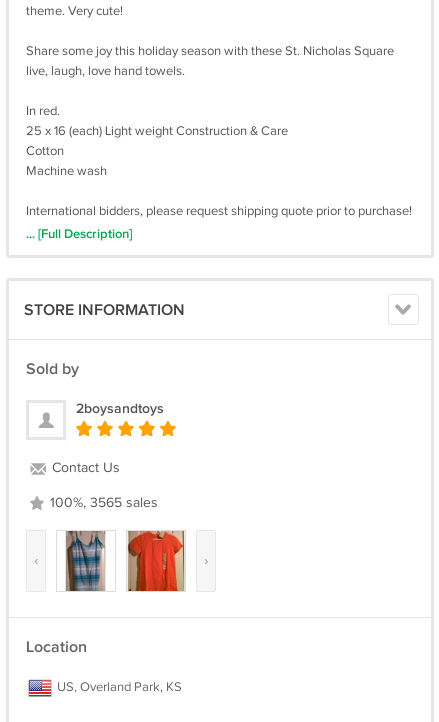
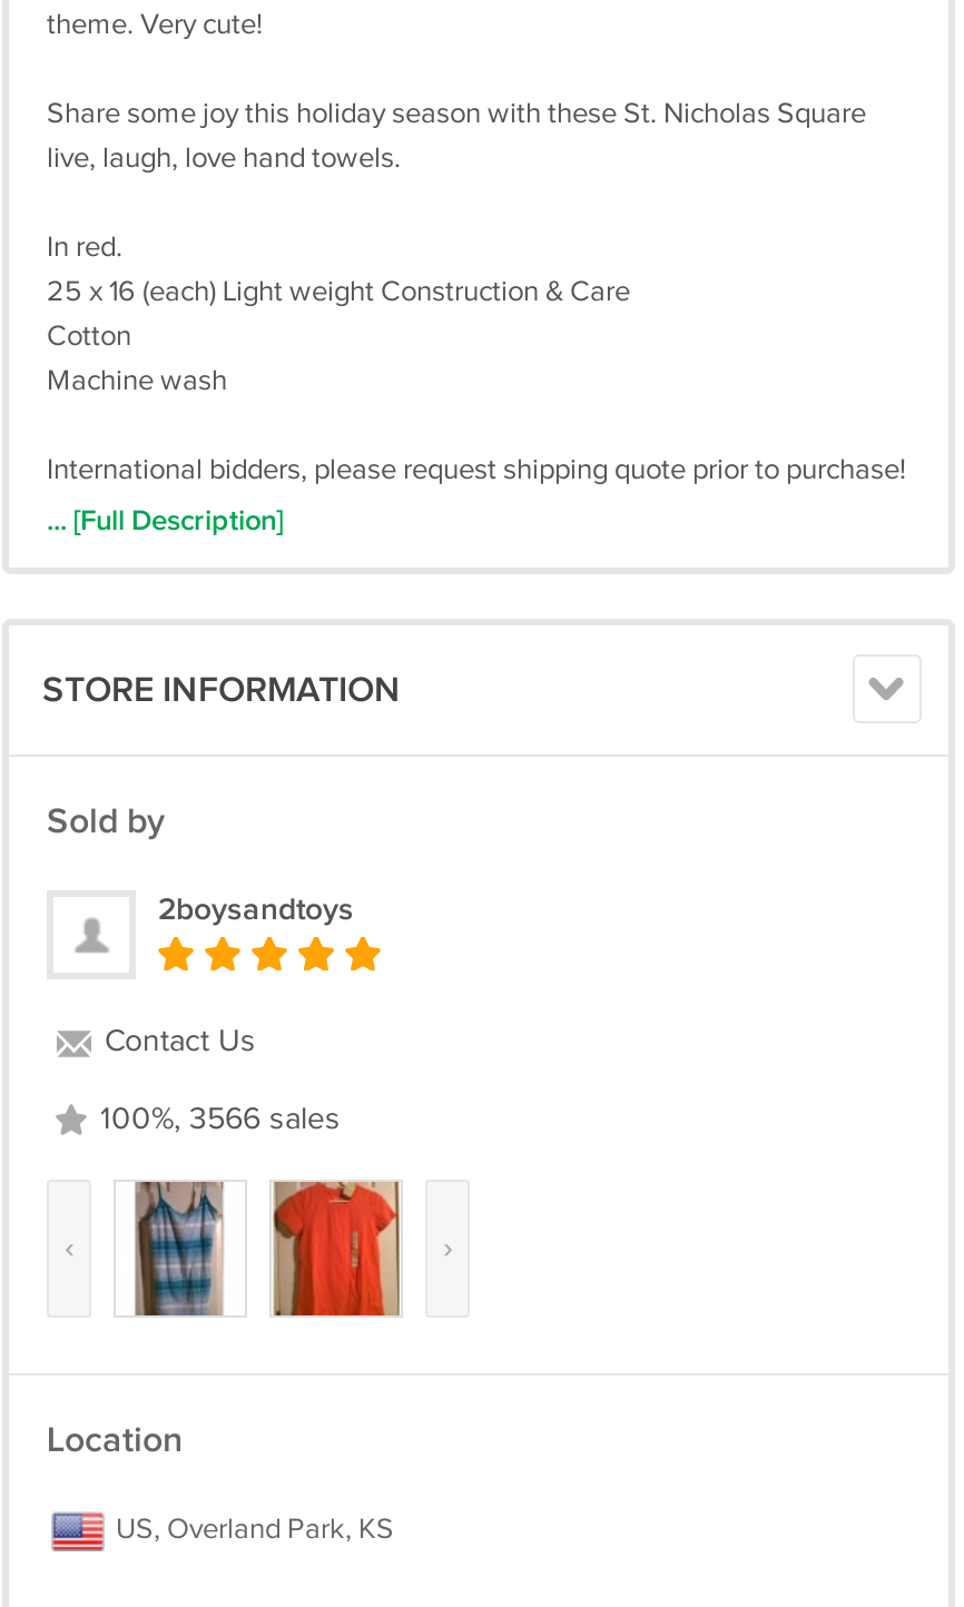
[46,495,158,511] 100%, 3565 sales -> [91,1102,341,1137] 100%, 3566 sales

